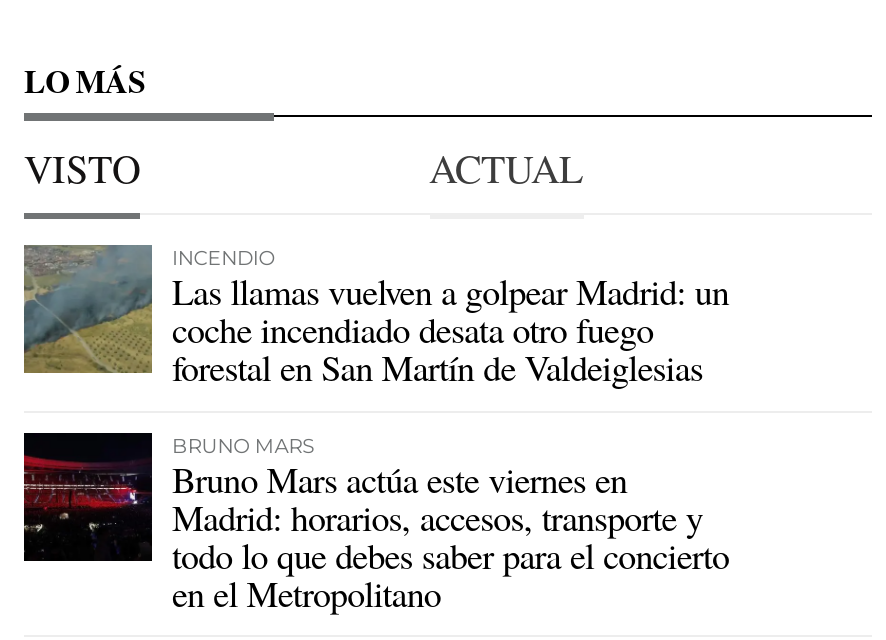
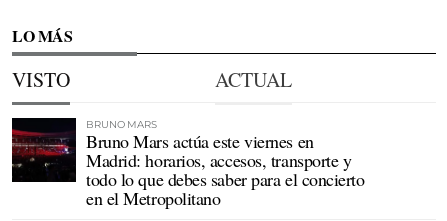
[22,245,729,391] [image] | INCENDIO | Las llamas vuelven a golpear Madrid: un | coche incendiado desata otro fuego | forestal en San Martín de Valdeiglesias -> none

